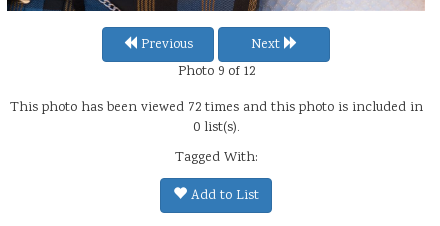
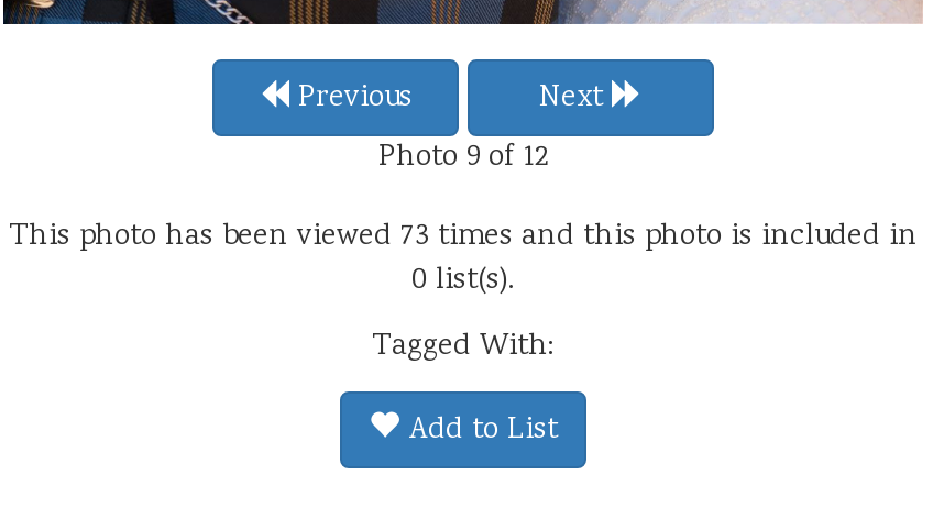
[9,98,422,118] This photo has been viewed 72 times and this photo is included in -> [9,217,918,261] This photo has been viewed 73 times and this photo is included in

